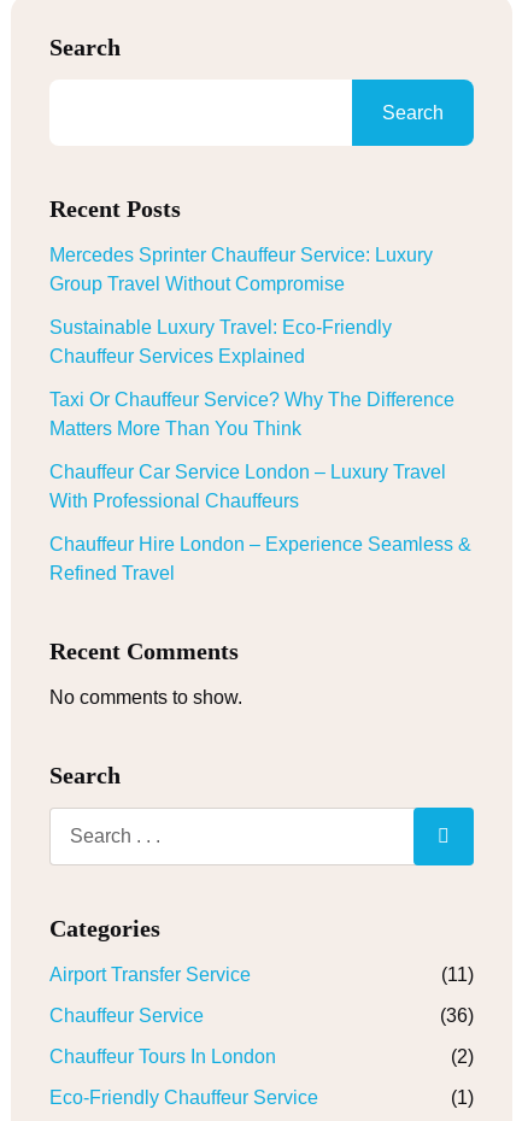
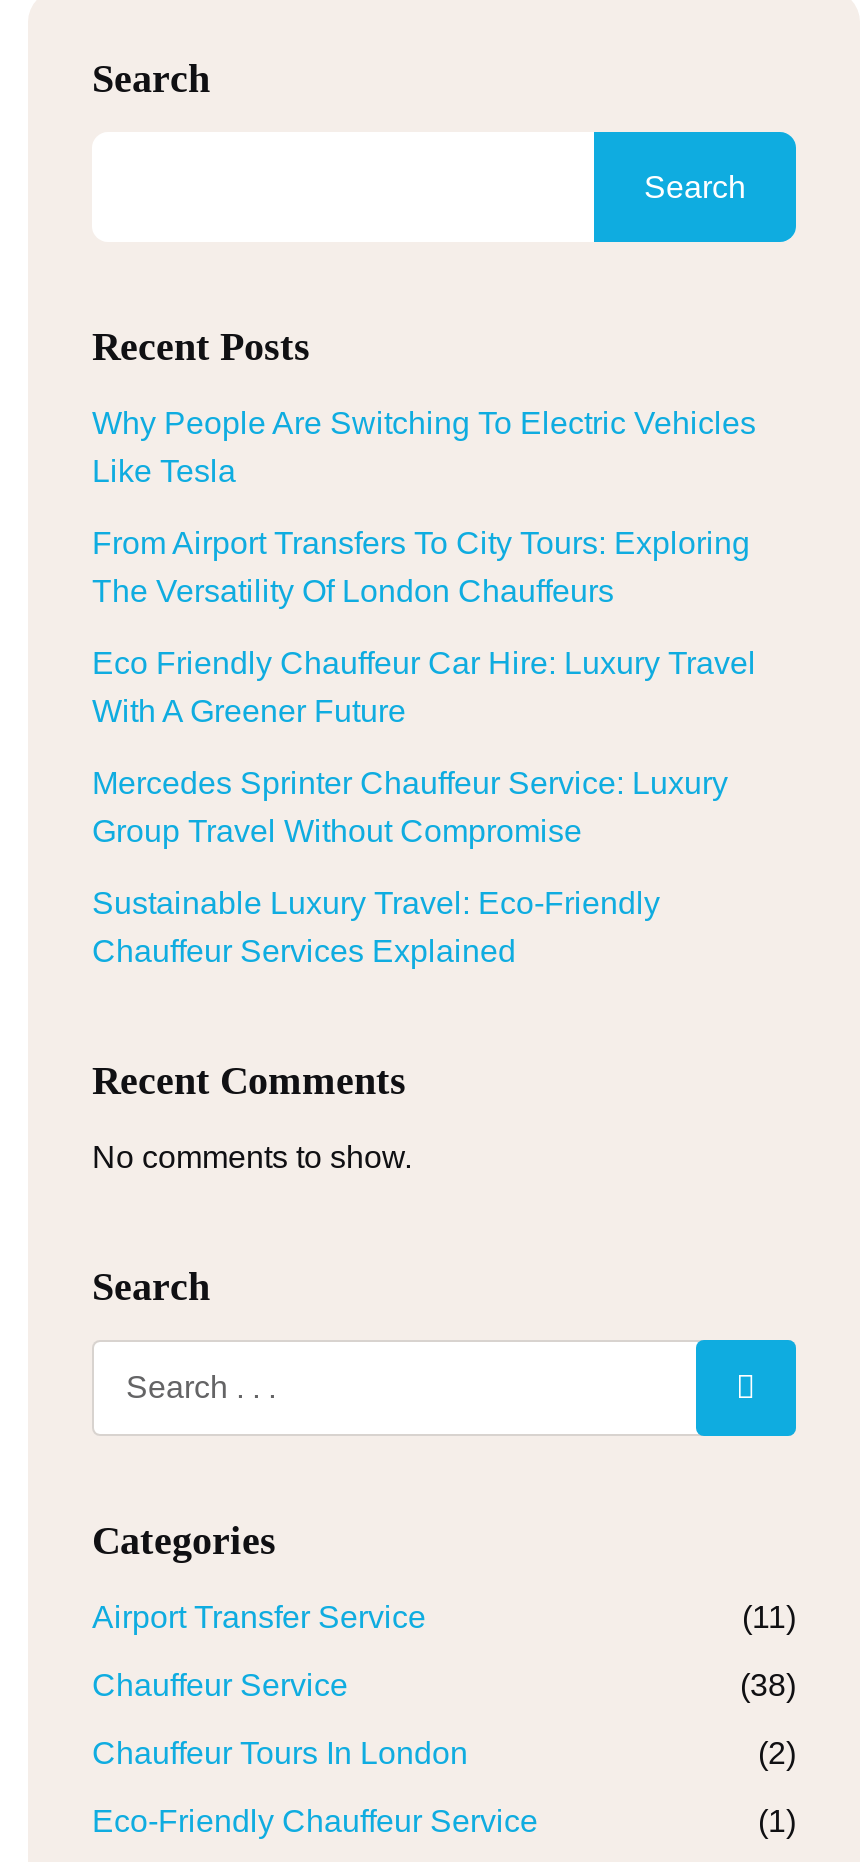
none -> [92,407,756,729] Why People Are Switching To Electric Vehicles | Like Tesla | From Airport Transfers To City Tours: Exploring | The Versatility Of London Chauffeurs | Eco Friendly Chauffeur Car Hire: Luxury Travel | With A Greener Future
moved [49,245,433,367] -> [92,767,728,969]: Mercedes Sprinter Chauffeur Service: Luxury | Group Travel Without Compromise | Sustainable Luxury Travel: Eco-Friendly | Chauffeur Services Explained
[49,390,471,584] Taxi Or Chauffeur Service? Why The Difference | Matters More Than You Think | Chauffeur Car Service London – Luxury Travel | With Professional Chauffeurs | Chauffeur Hire London – Experience Seamless & | Refined Travel -> none
[440,1006,474,1026] (36) -> [740,1669,796,1703] (38)

